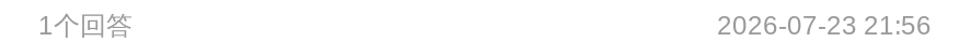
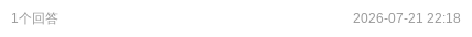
[717,11,932,41] 2026-07-23 21:56 -> [353,11,461,26] 2026-07-21 22:18

